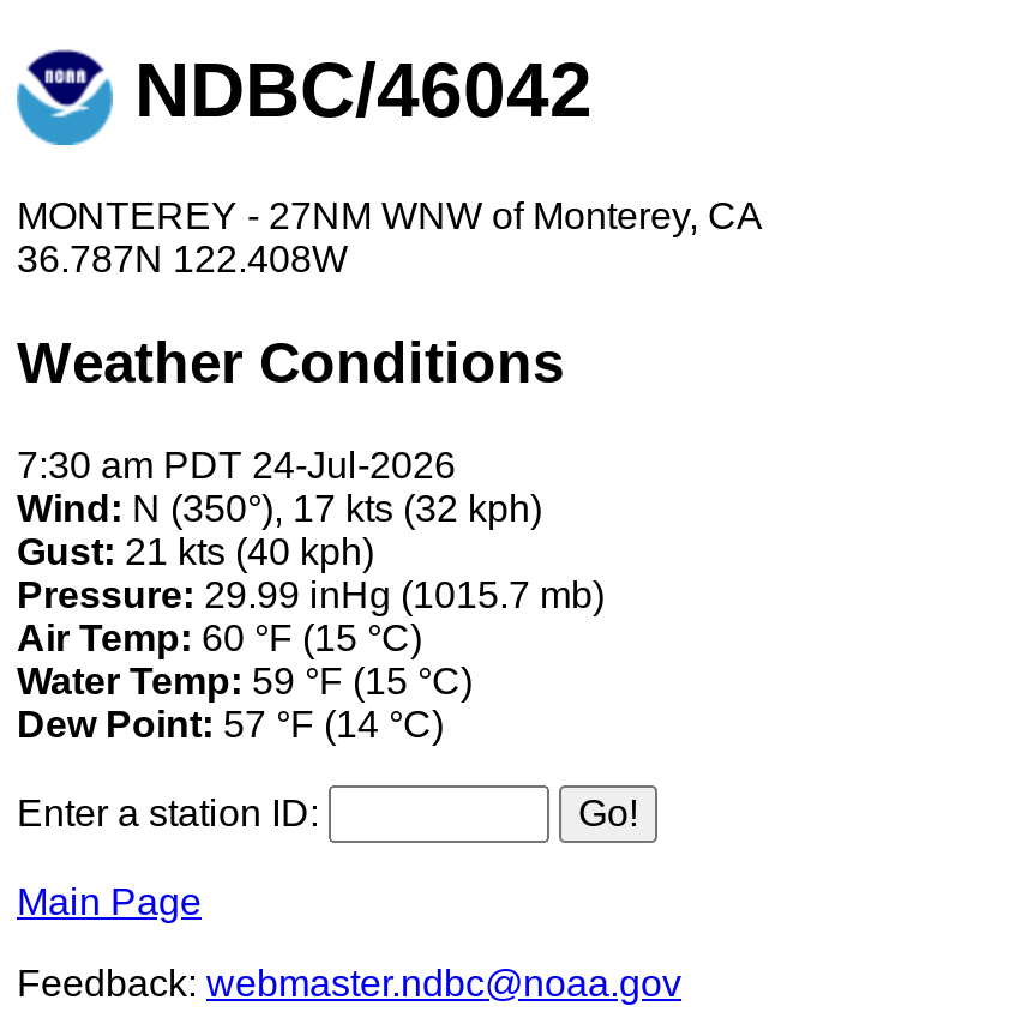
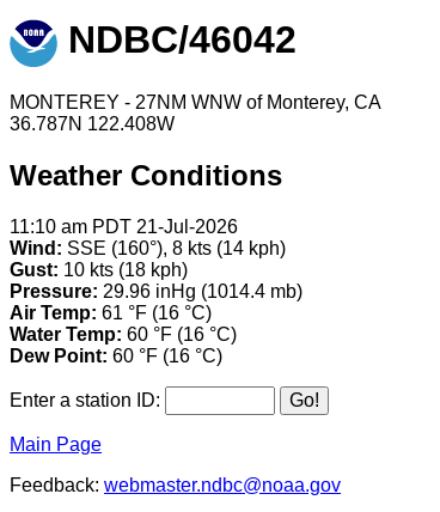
[17,445,456,486] 7:30 am PDT 24-Jul-2026 -> [10,217,238,237] 11:10 am PDT 21-Jul-2026
[17,489,542,529] Wind: N (350°), 17 kts (32 kph) -> [10,238,286,259] Wind: SSE (160°), 8 kts (14 kph)
[17,532,374,572] Gust: 21 kts (40 kph) -> [10,260,188,280] Gust: 10 kts (18 kph)
[17,575,605,616] Pressure: 29.99 inHg (1015.7 mb) -> [10,281,302,302] Pressure: 29.96 inHg (1014.4 mb)
[17,618,422,659] Air Temp: 60 °F (15 °C) -> [10,303,212,323] Air Temp: 61 °F (16 °C)
[17,661,473,702] Water Temp: 59 °F (15 °C) -> [10,324,237,345] Water Temp: 60 °F (16 °C)
[17,704,444,745] Dew Point: 57 °F (14 °C) -> [10,346,222,366] Dew Point: 60 °F (16 °C)

